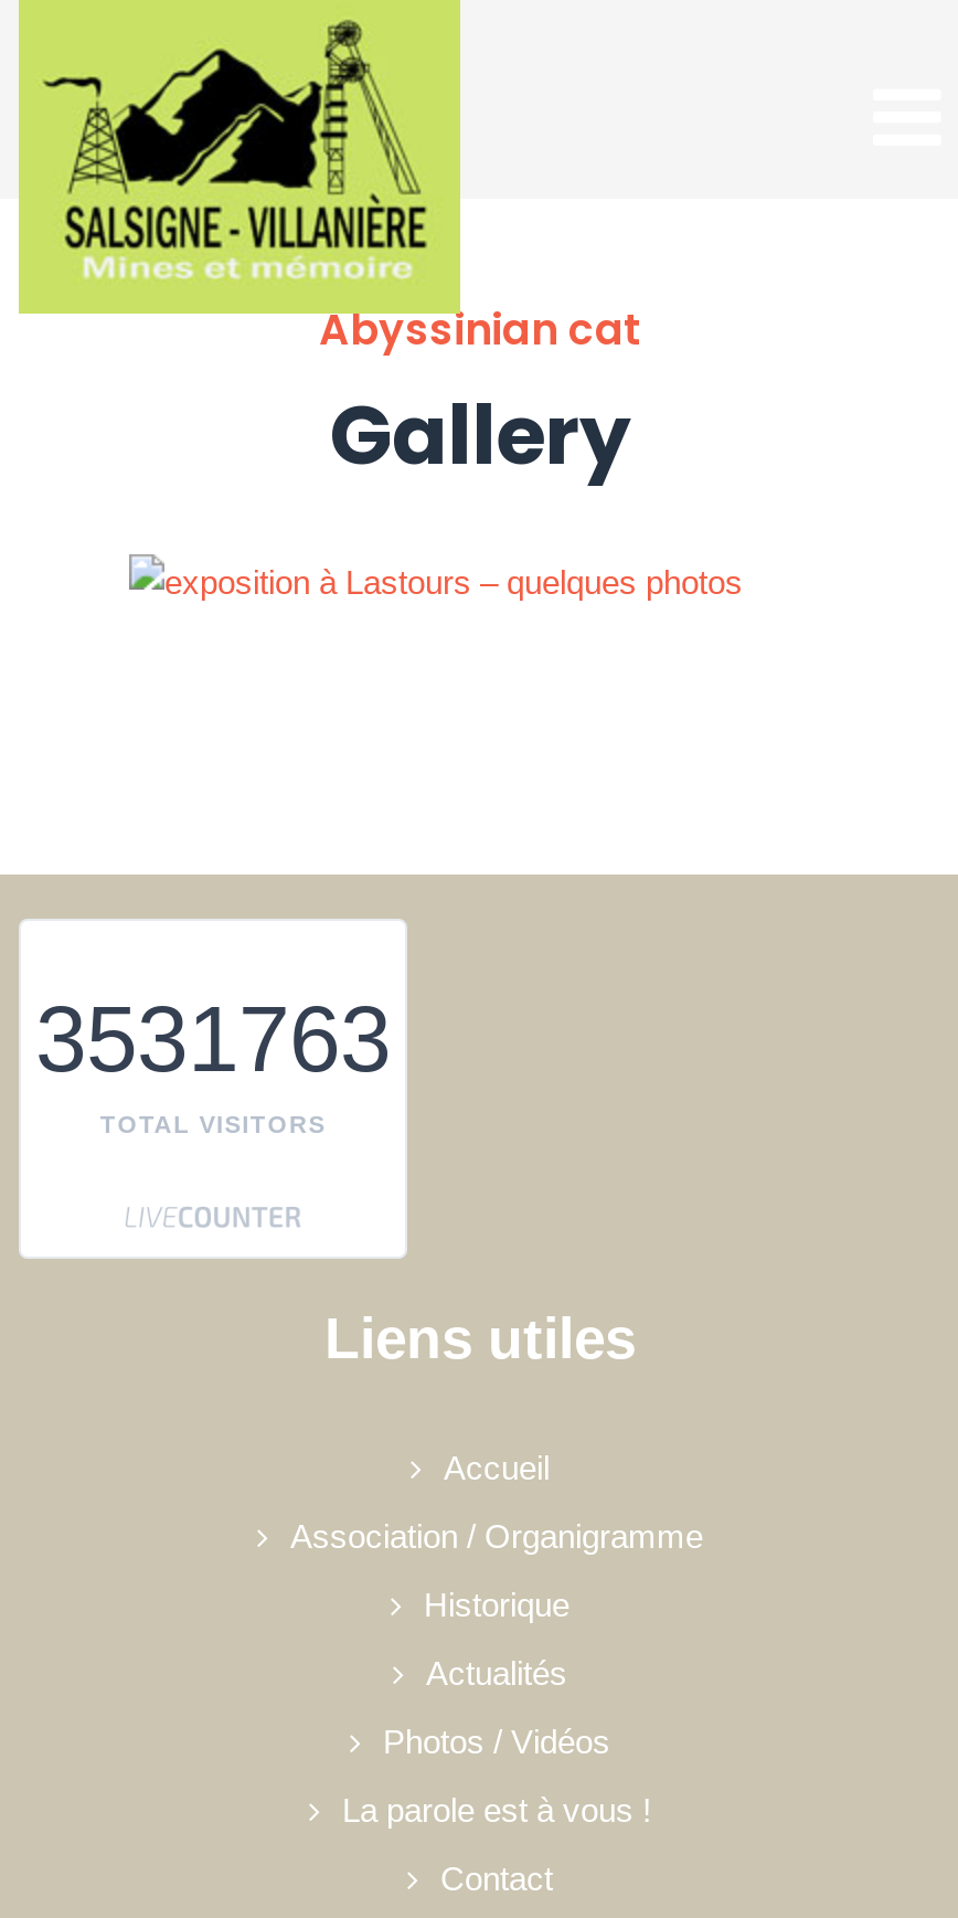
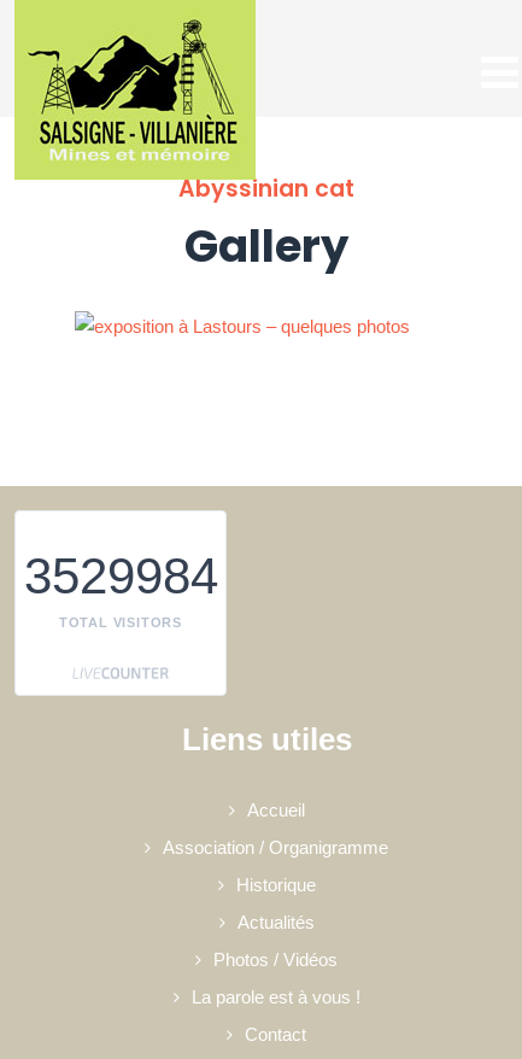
[35,987,391,1091] 3531763 -> [24,548,218,604] 3529984

